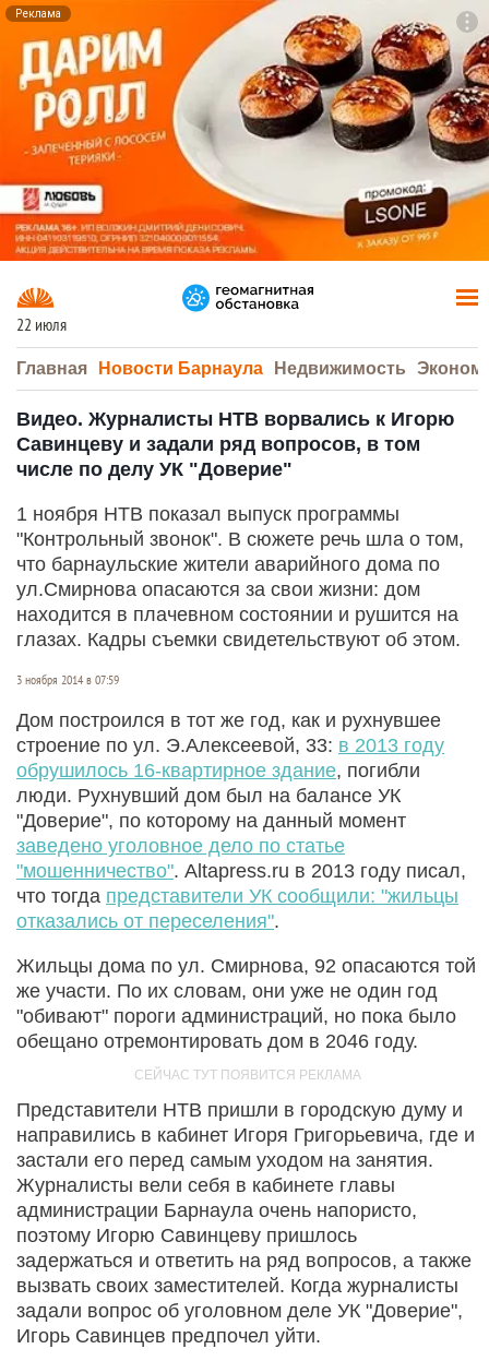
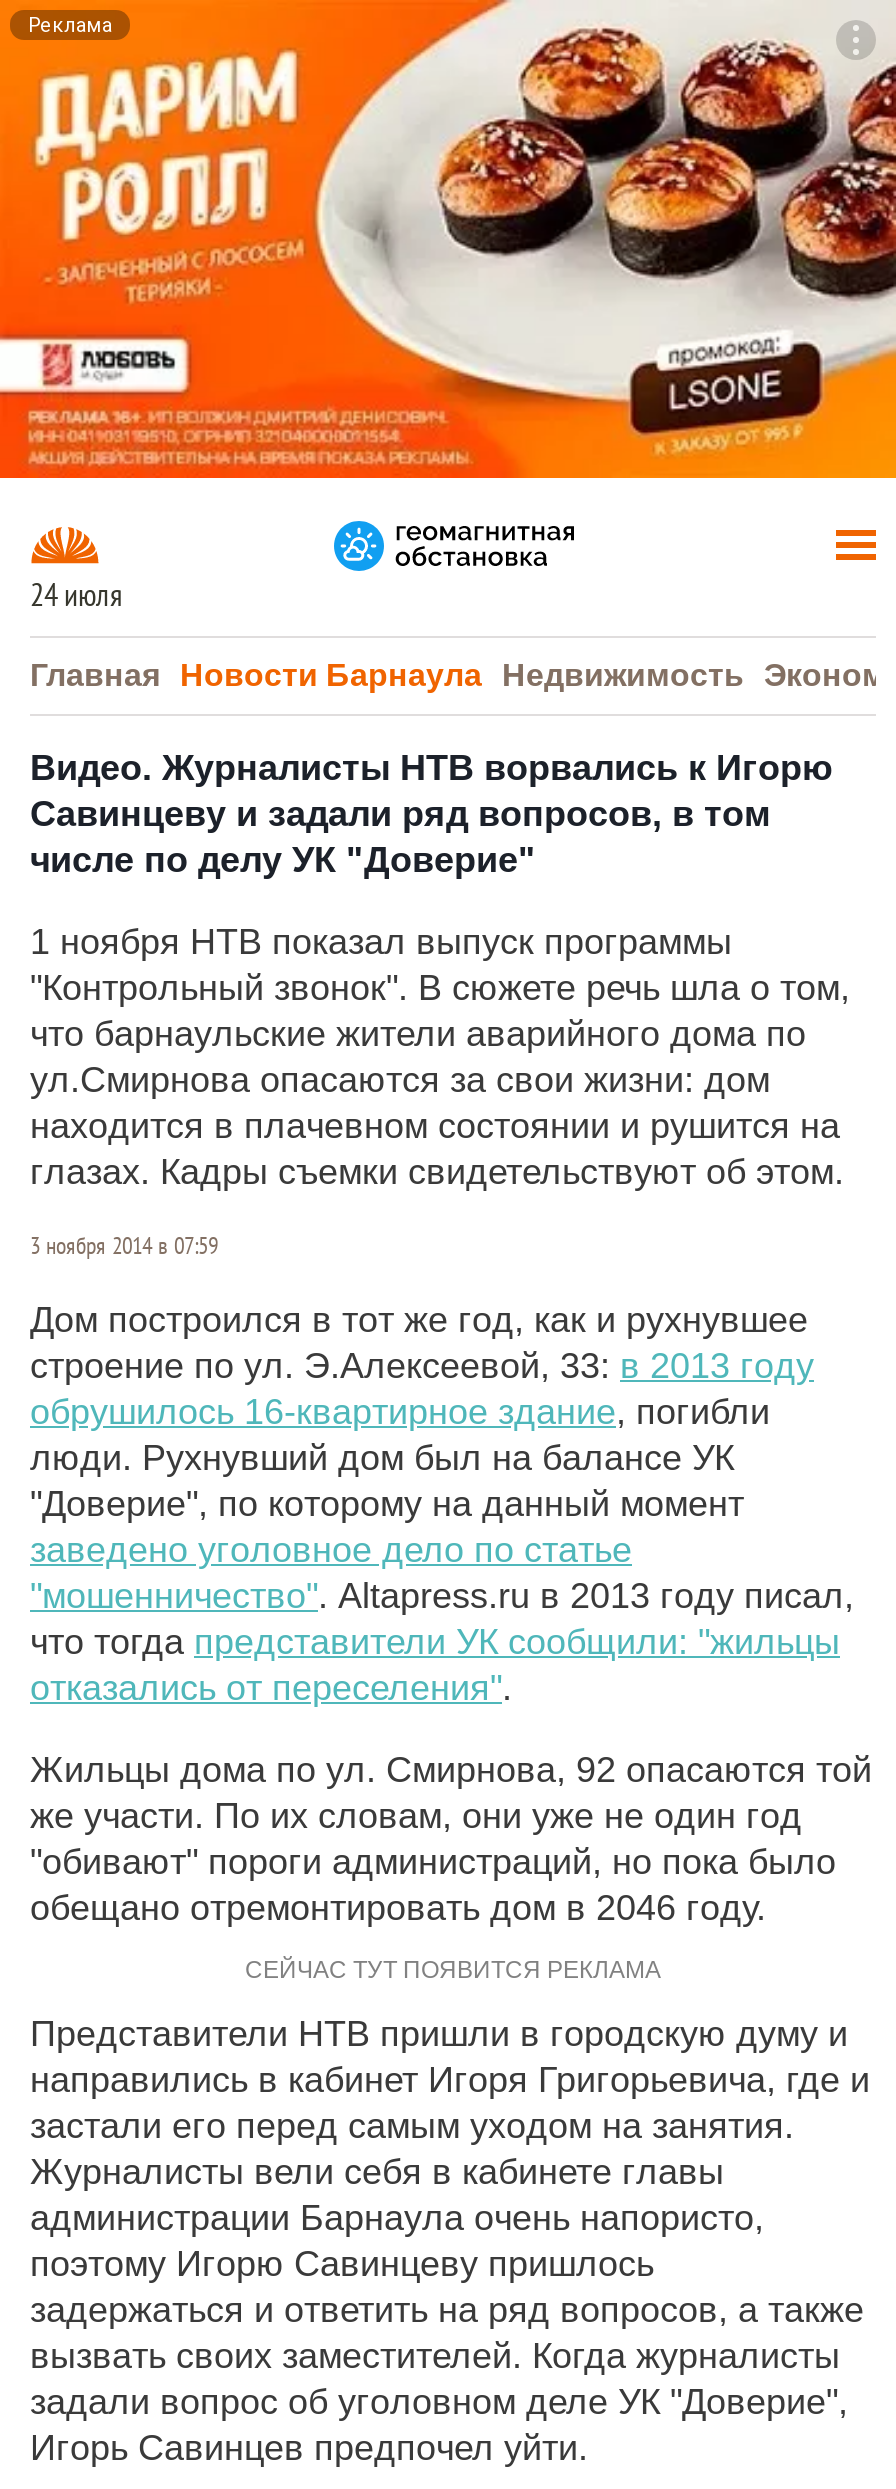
[16,315,67,335] 22 июля -> [30,578,122,614] 24 июля

